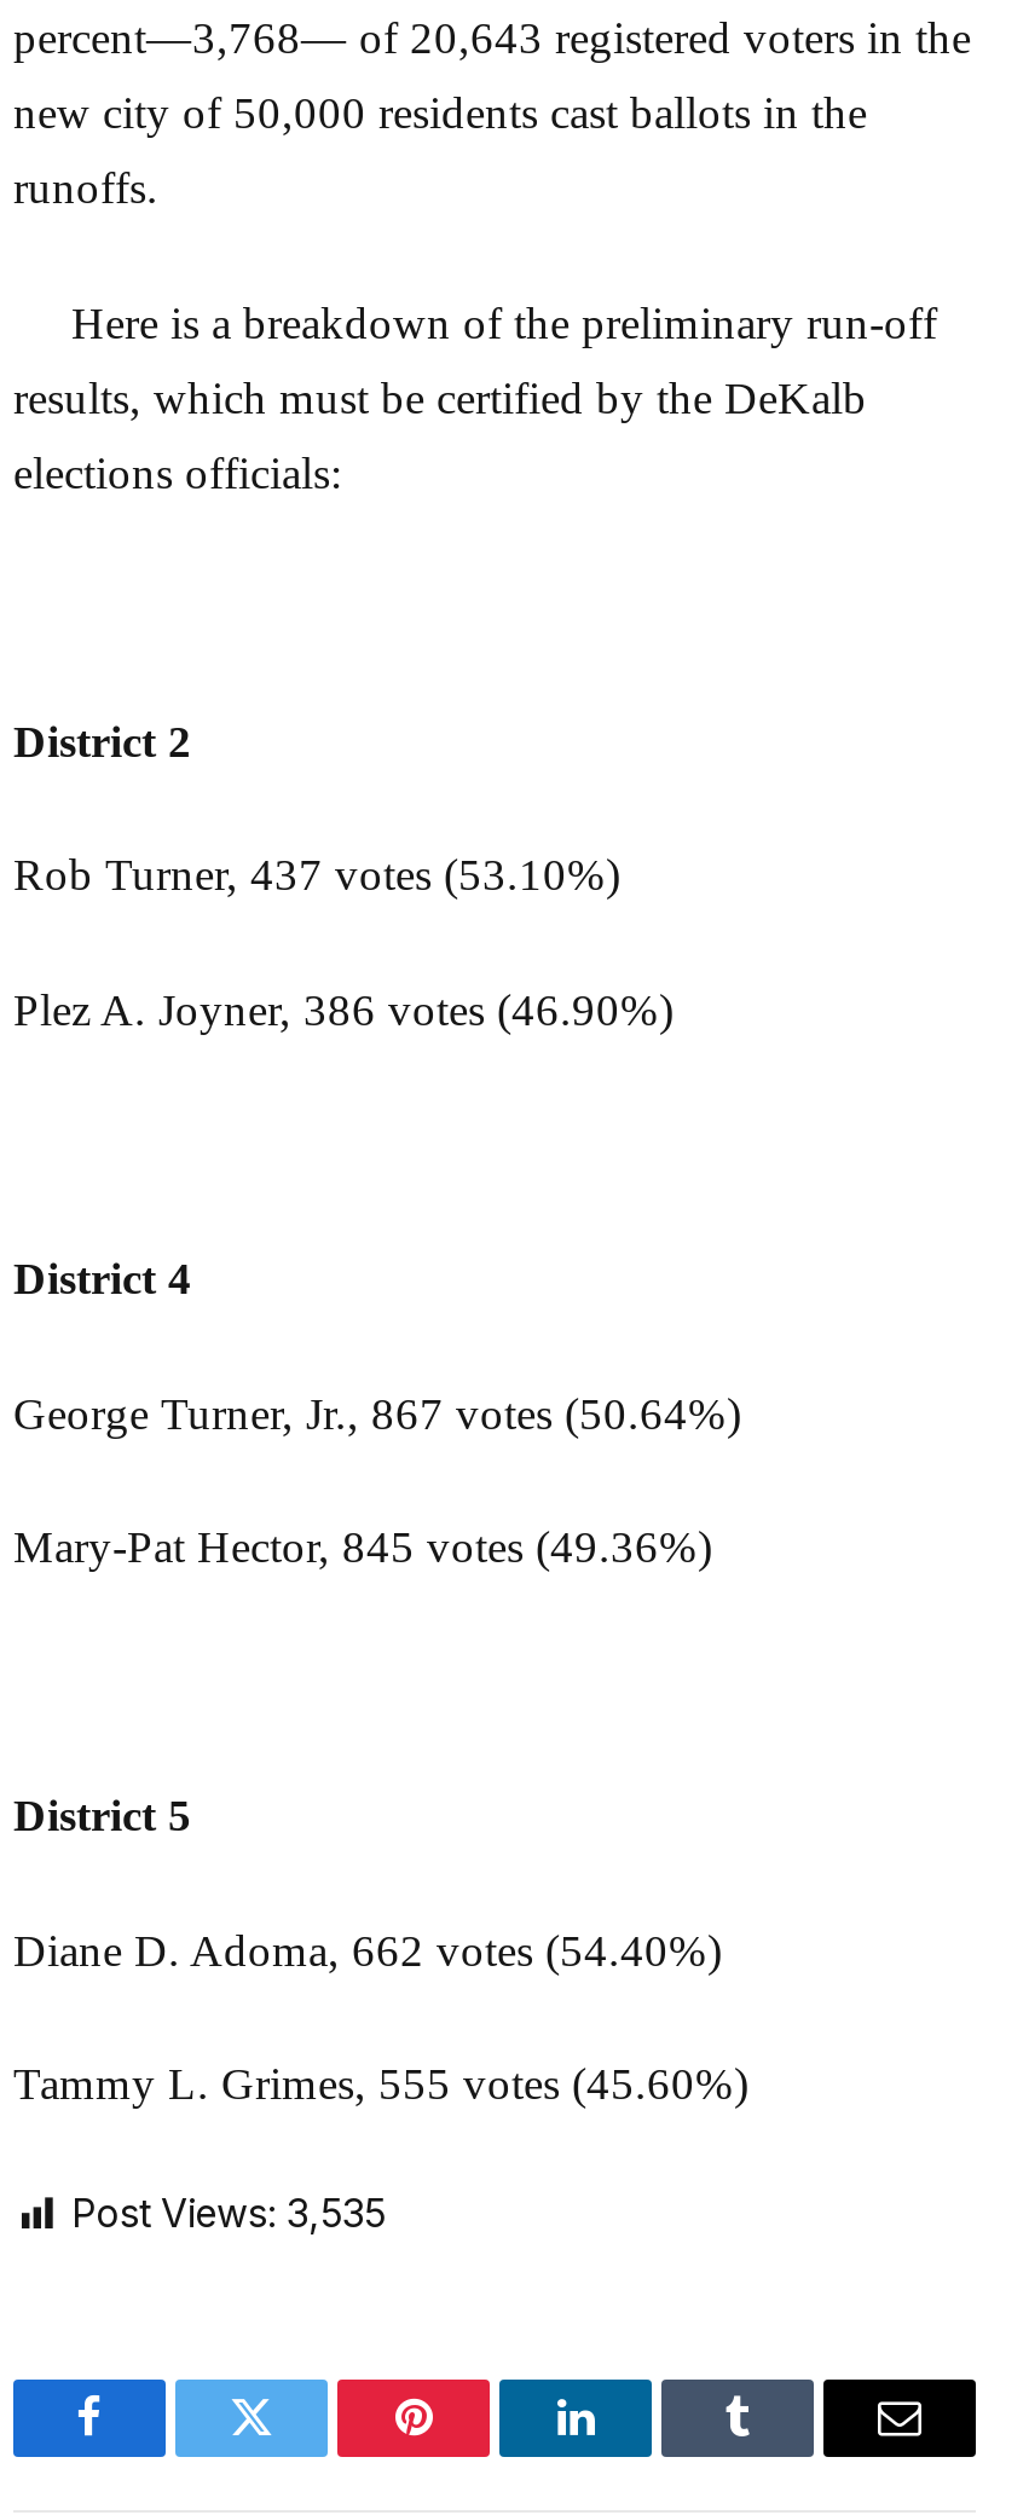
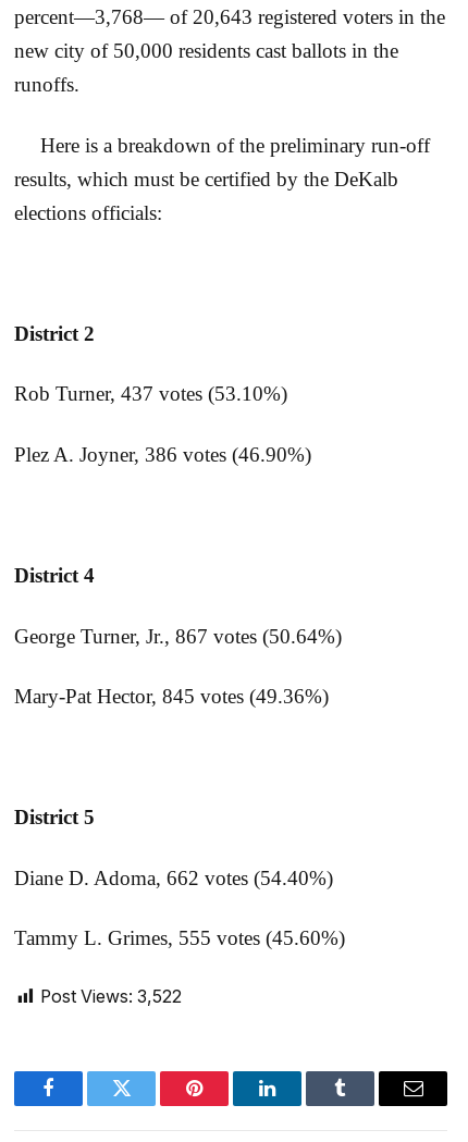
[71,2191,386,2237] Post Views: 3,535 -> [40,986,182,1007] Post Views: 3,522

